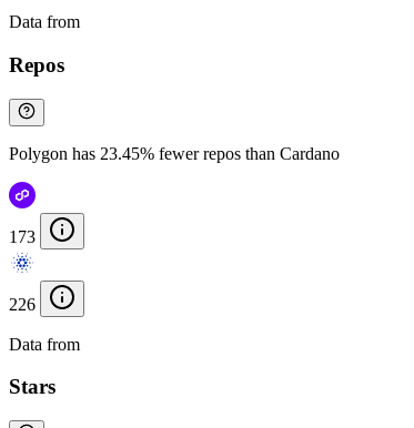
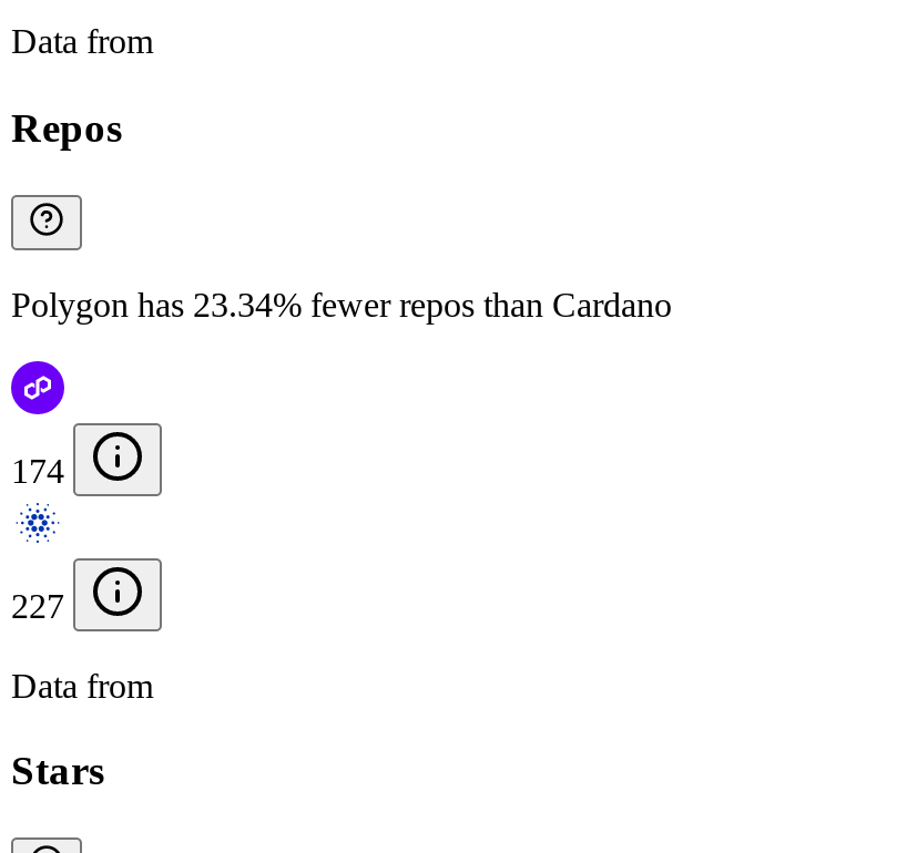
[9,144,340,163] Polygon has 23.45% fewer repos than Cardano -> [11,285,672,323] Polygon has 23.34% fewer repos than Cardano
[9,227,36,246] 173 -> [11,451,64,489] 174
[9,294,36,313] 226 -> [11,586,64,624] 227

